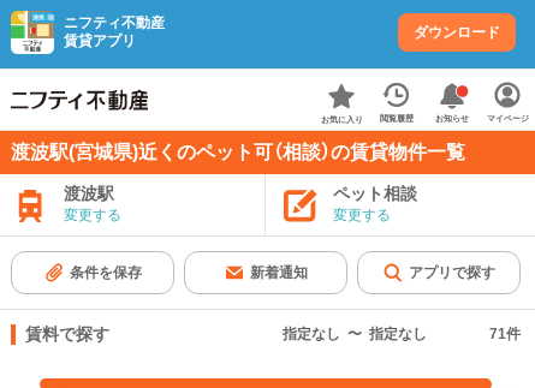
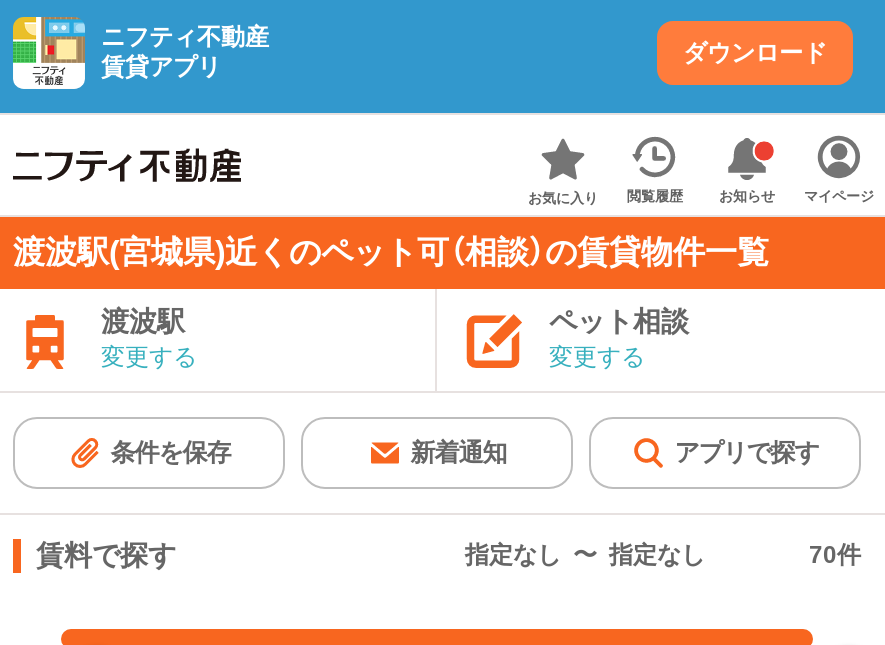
[489,326,521,342] 71件 -> [809,541,861,569] 70件

